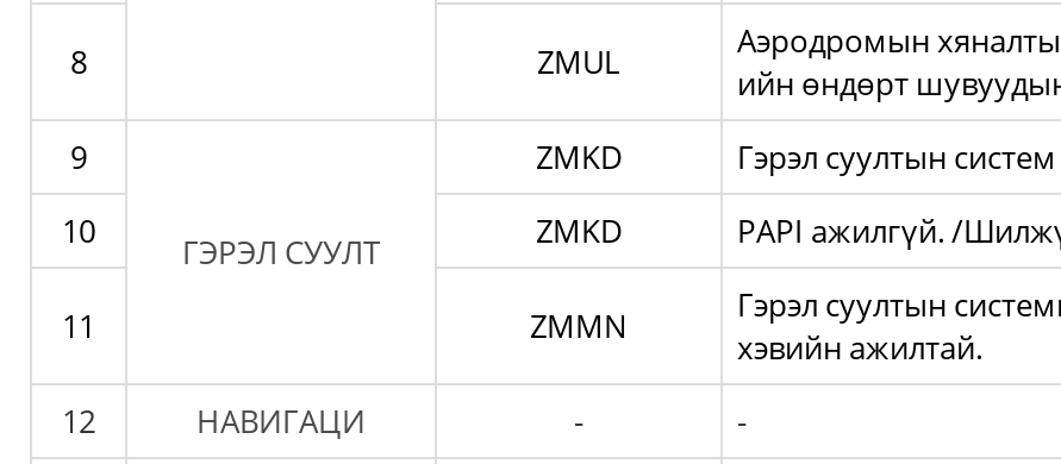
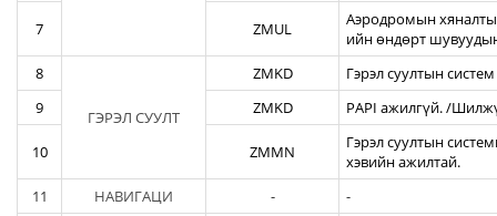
[70,40,87,83] 8 -> [35,19,43,39] 7
[70,136,87,178] 9 -> [35,63,43,83] 8
[62,209,95,252] 10 -> [35,97,43,117] 9
[62,305,95,347] 11 -> [32,142,47,162] 10
[62,400,95,443] 12 -> [32,186,47,206] 11

